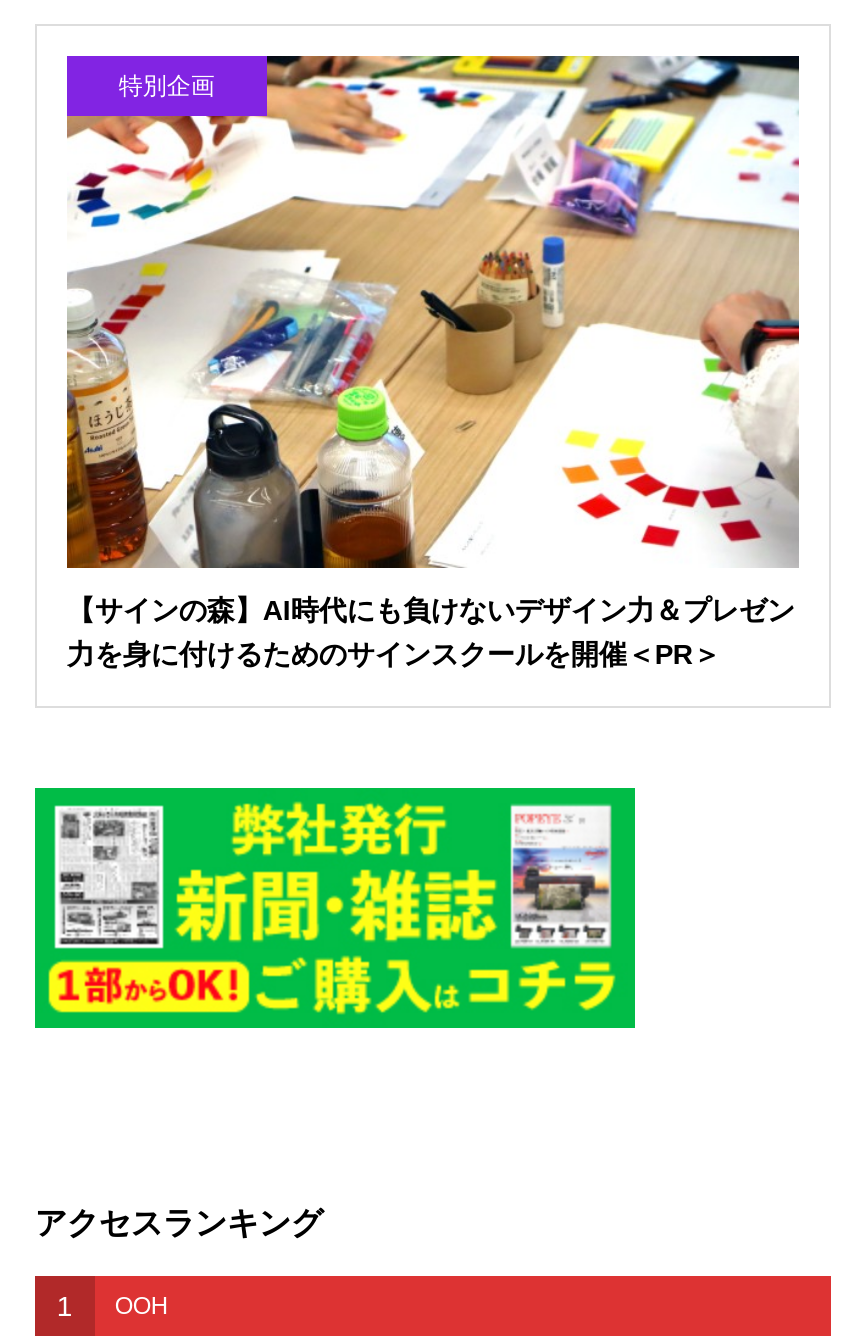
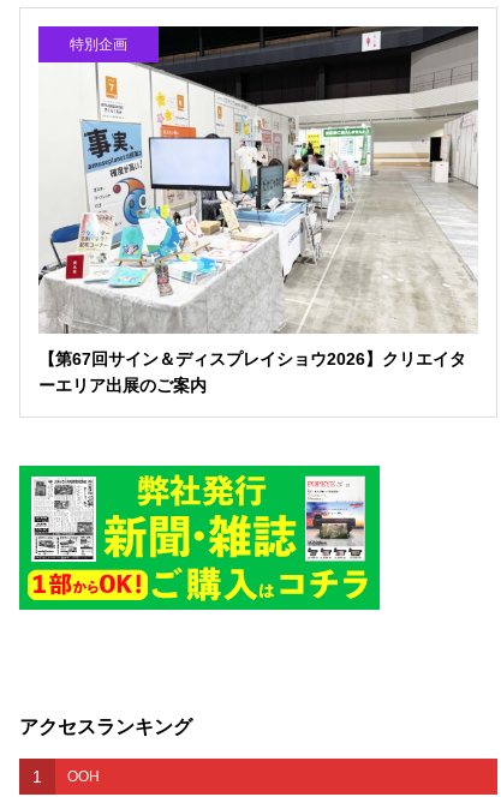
[65,54,799,671] [image] | 【サインの森】AI時代にも負けないデザイン力＆プレゼン | 力を身に付けるためのサインスクールを開催＜PR＞ -> [37,25,479,395] [image] | 【第67回サイン＆ディスプレイショウ2026】クリエイタ | ーエリア出展のご案内

